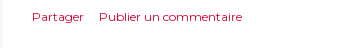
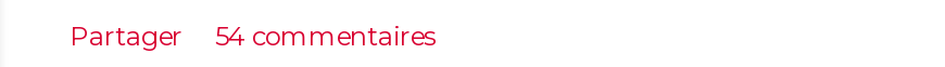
[99,9,242,24] Publier un commentaire -> [215,19,434,52] 54 commentaires

